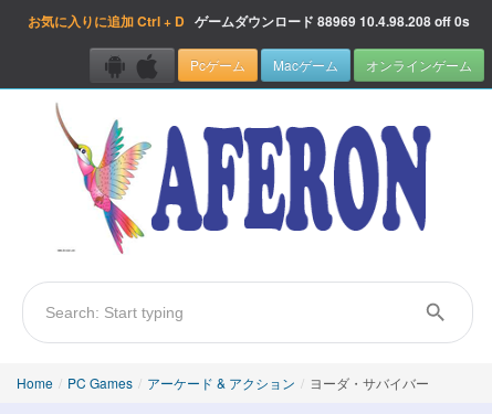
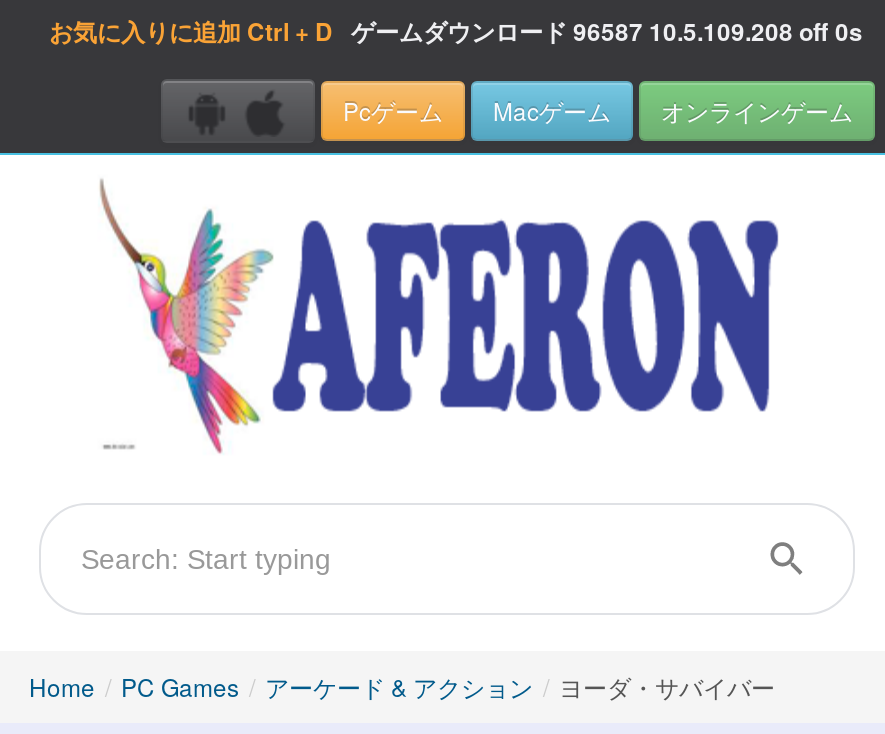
[28,11,470,31] お気に入りに追加Ctrl + Dゲームダウンロード88969 10.4.98.208 off 0s -> [49,13,863,49] お気に入りに追加Ctrl + Dゲームダウンロード96587 10.5.109.208 off 0s

